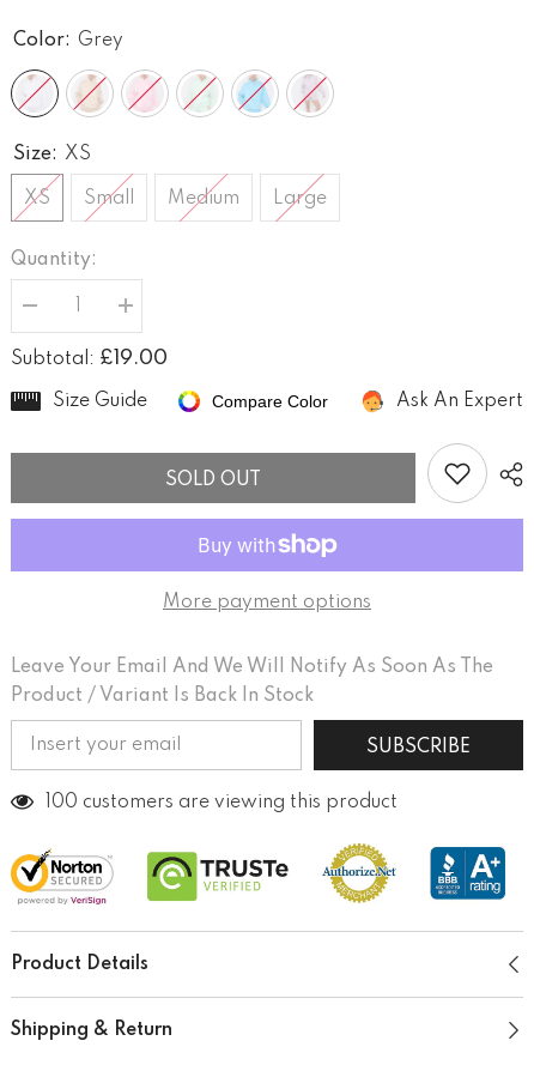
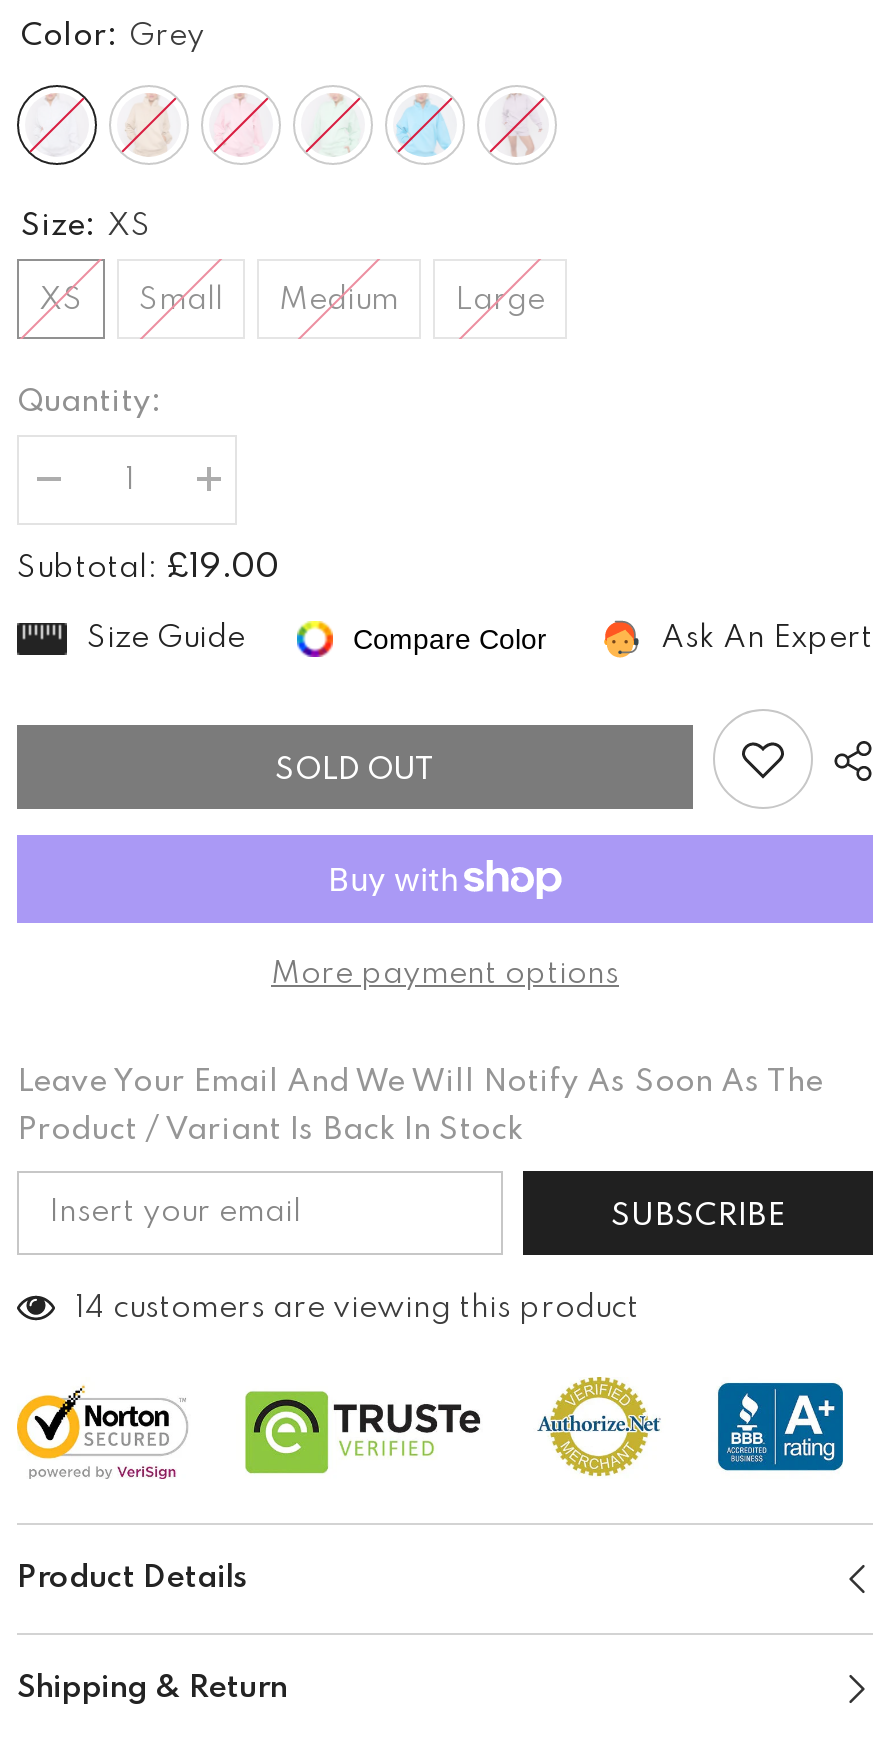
[45,793,398,812] 100 customers are viewing this product -> [75,1293,639,1325] 14 customers are viewing this product

